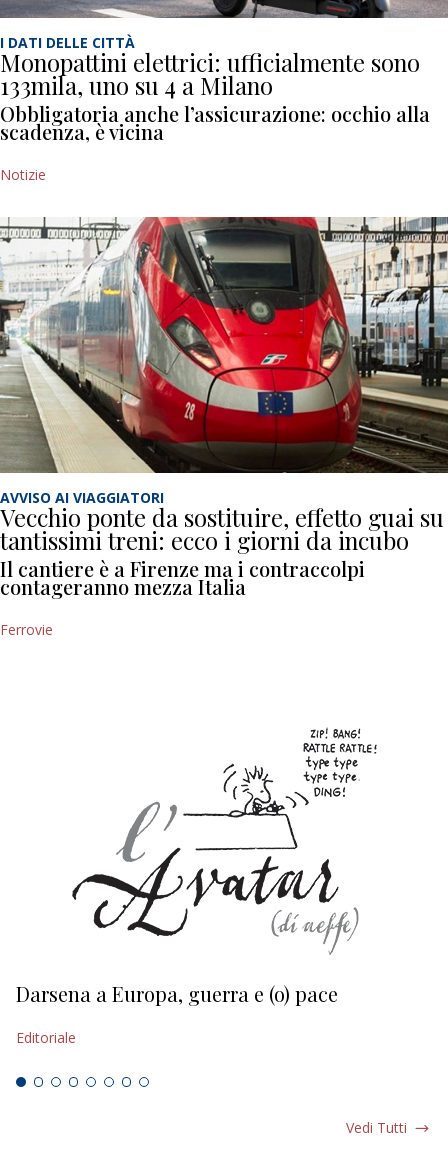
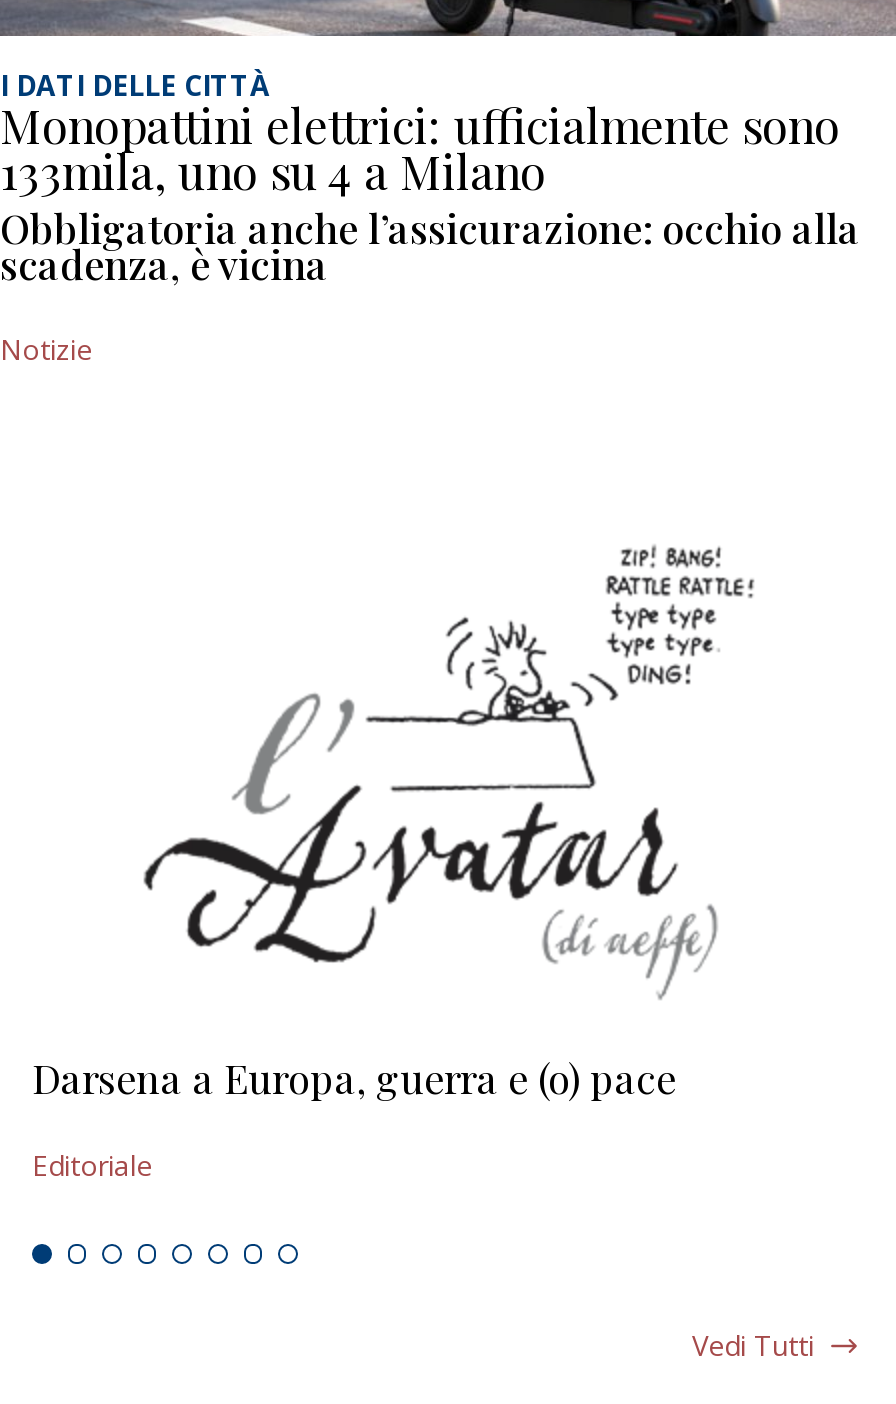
[0,216,445,639] [image] | AVVISO AI VIAGGIATORI | Vecchio ponte da sostituire, effetto guai su | tantissimi treni: ecco i giorni da incubo | Il cantiere è a Firenze ma i contraccolpi | contageranno mezza Italia | Ferrovie -> none

